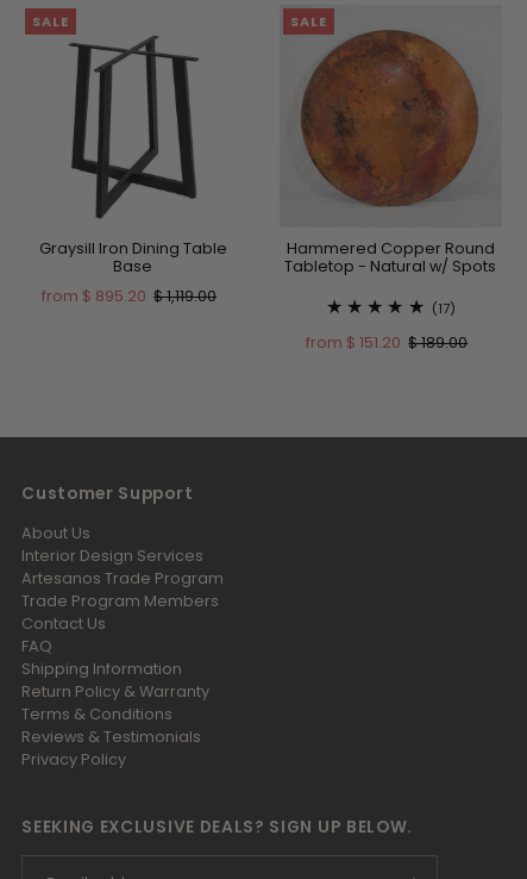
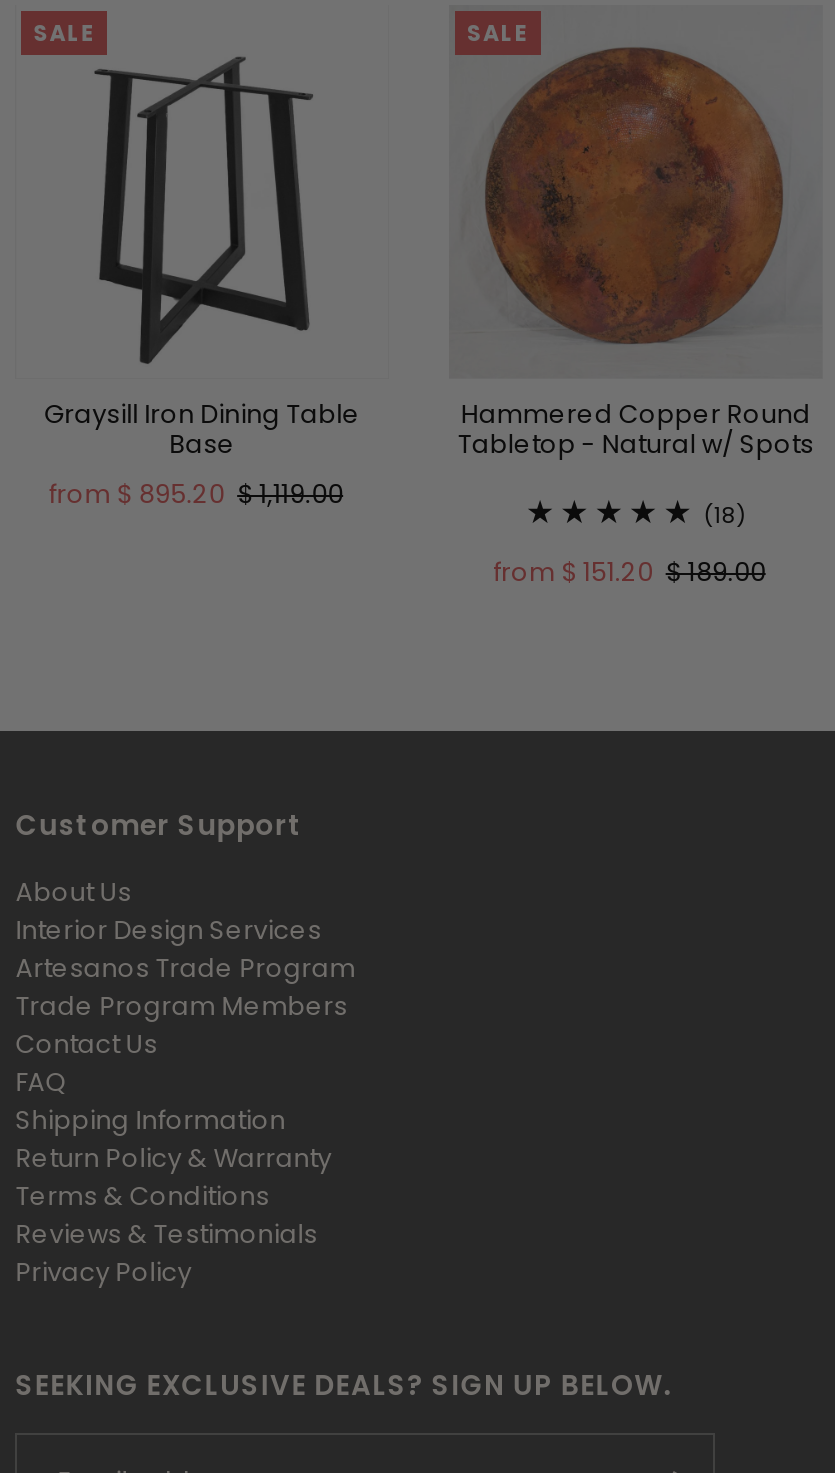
[432,299,455,318] (17) -> [704,500,746,532] (18)

